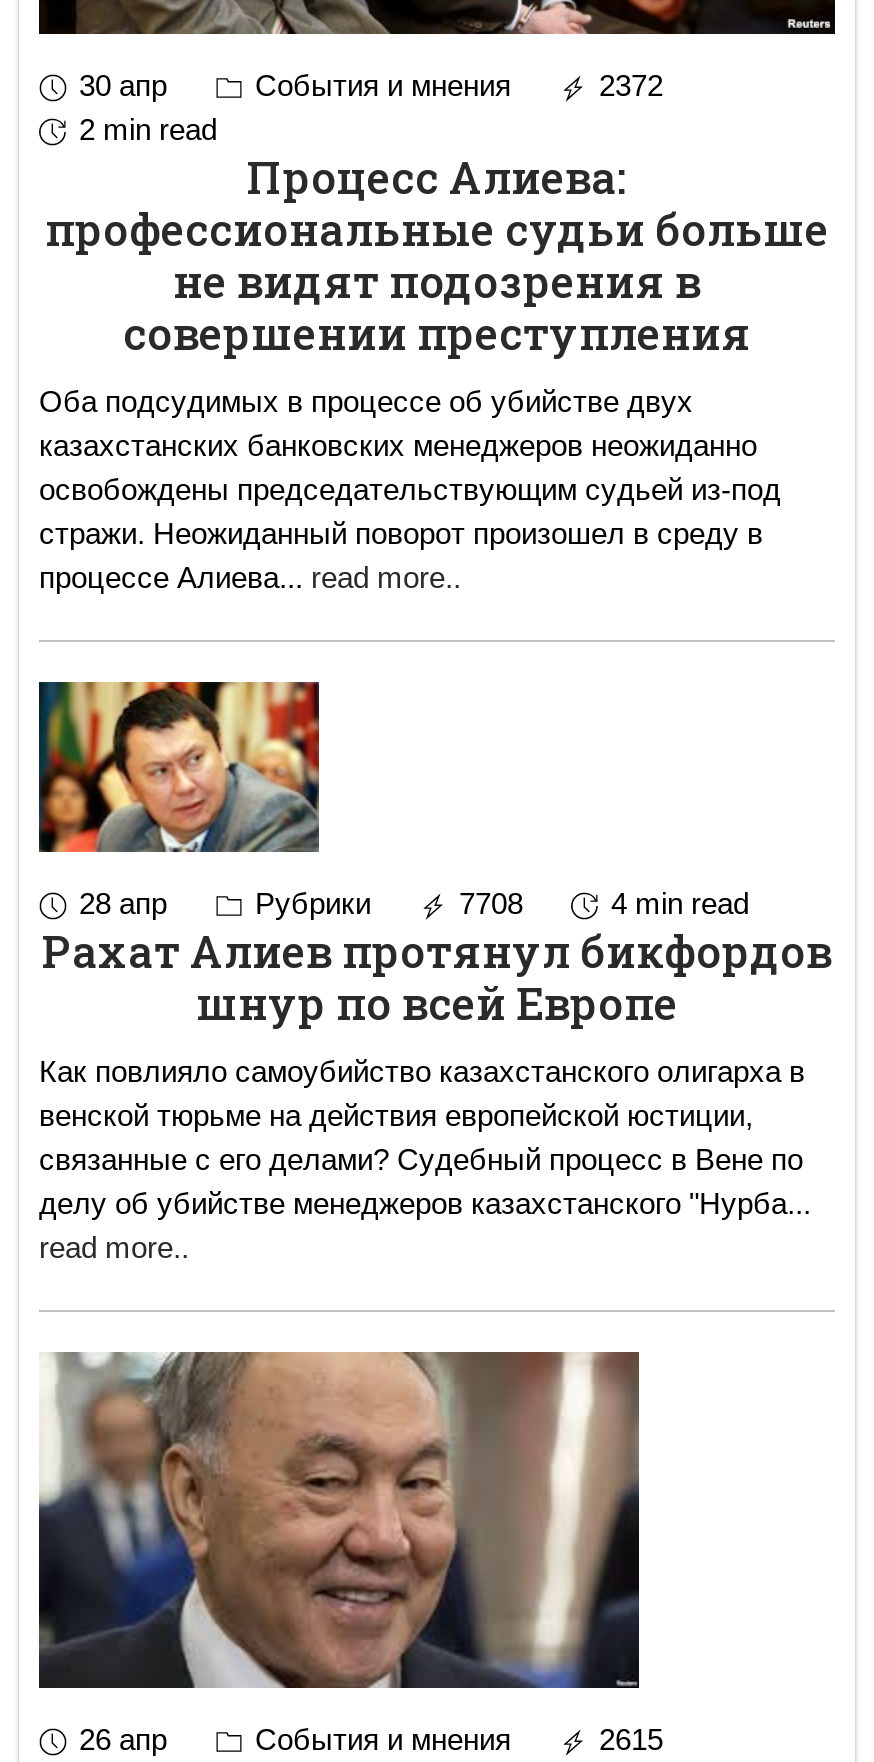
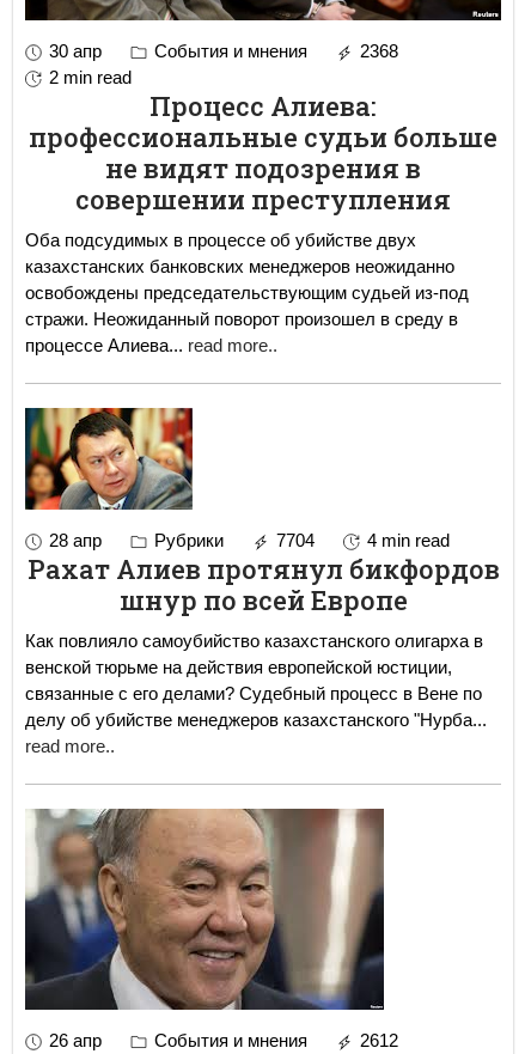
[591,68,663,102] 2372 -> [355,40,398,61] 2368
[451,886,523,920] 7708 -> [271,530,315,550] 7704
[591,1722,663,1756] 2615 -> [355,1030,398,1050] 2612

